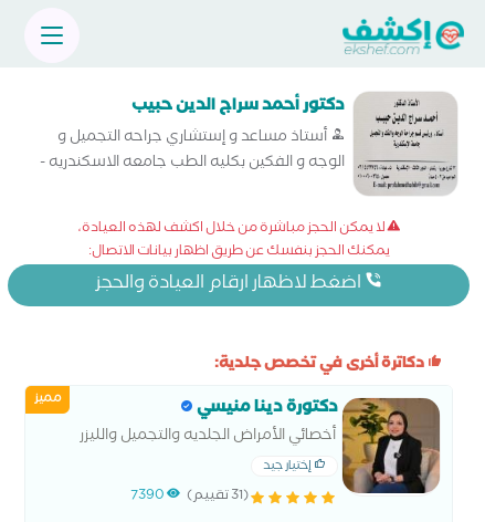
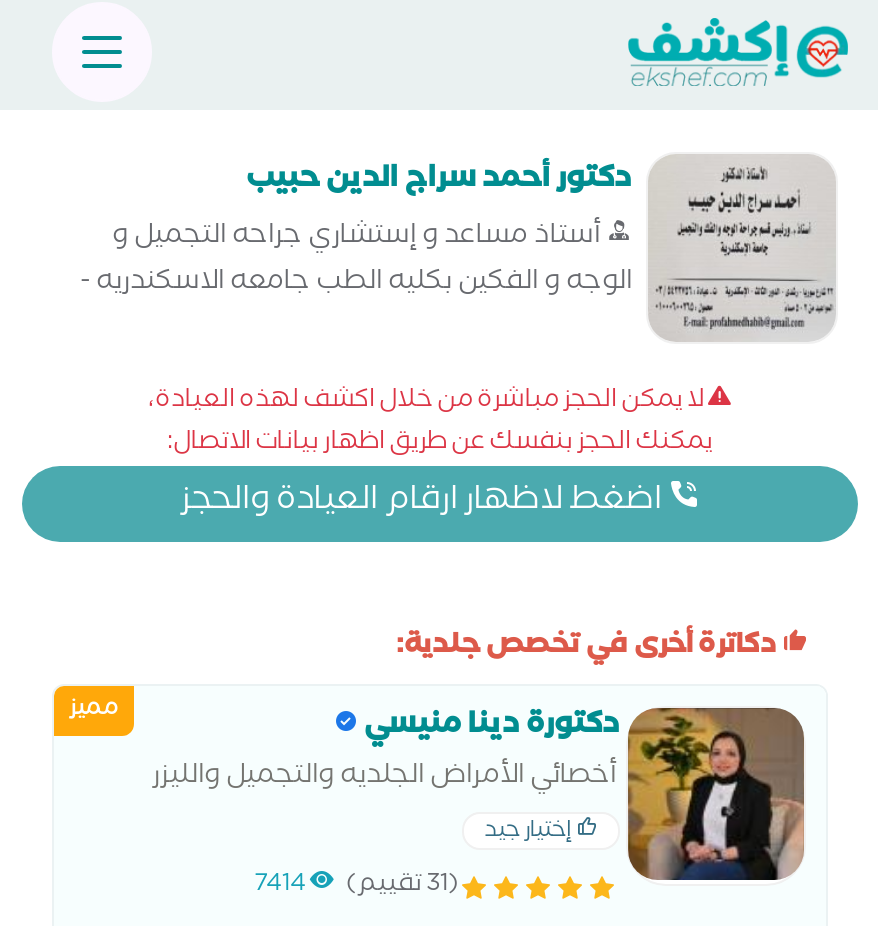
[130,484,165,510] 7390 -> [254,864,306,910] 7414

